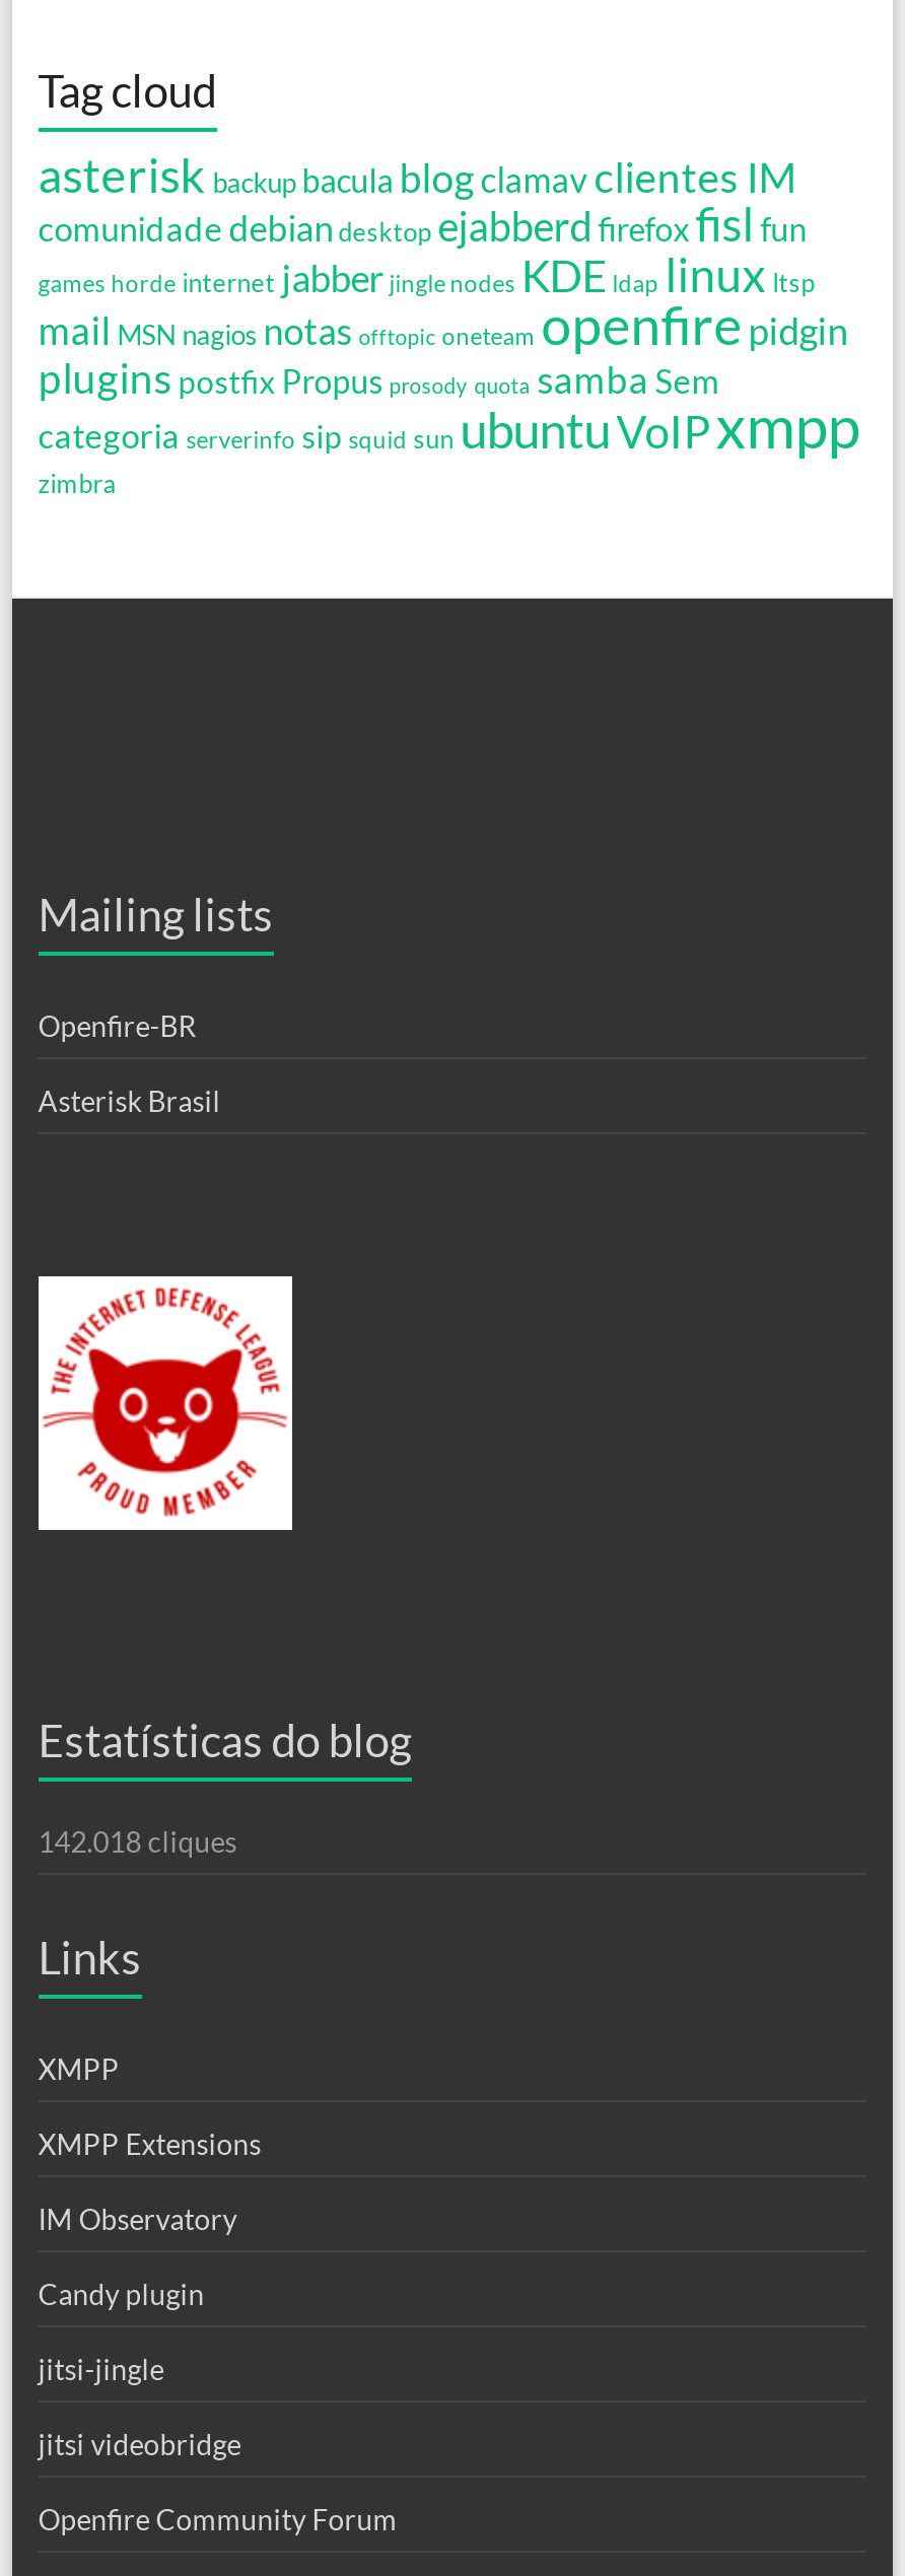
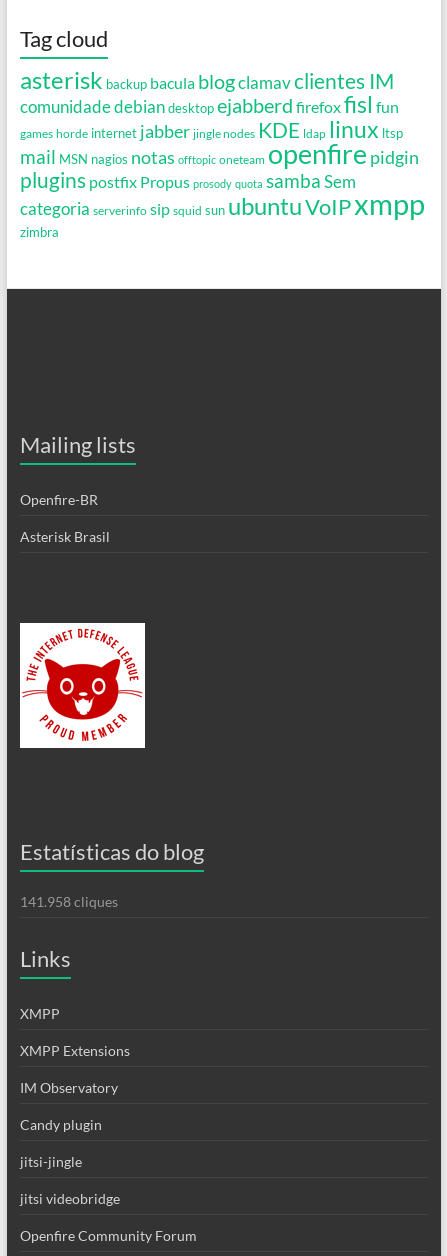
[38,1824,237,1859] 142.018 cliques -> [20,893,118,910] 141.958 cliques

